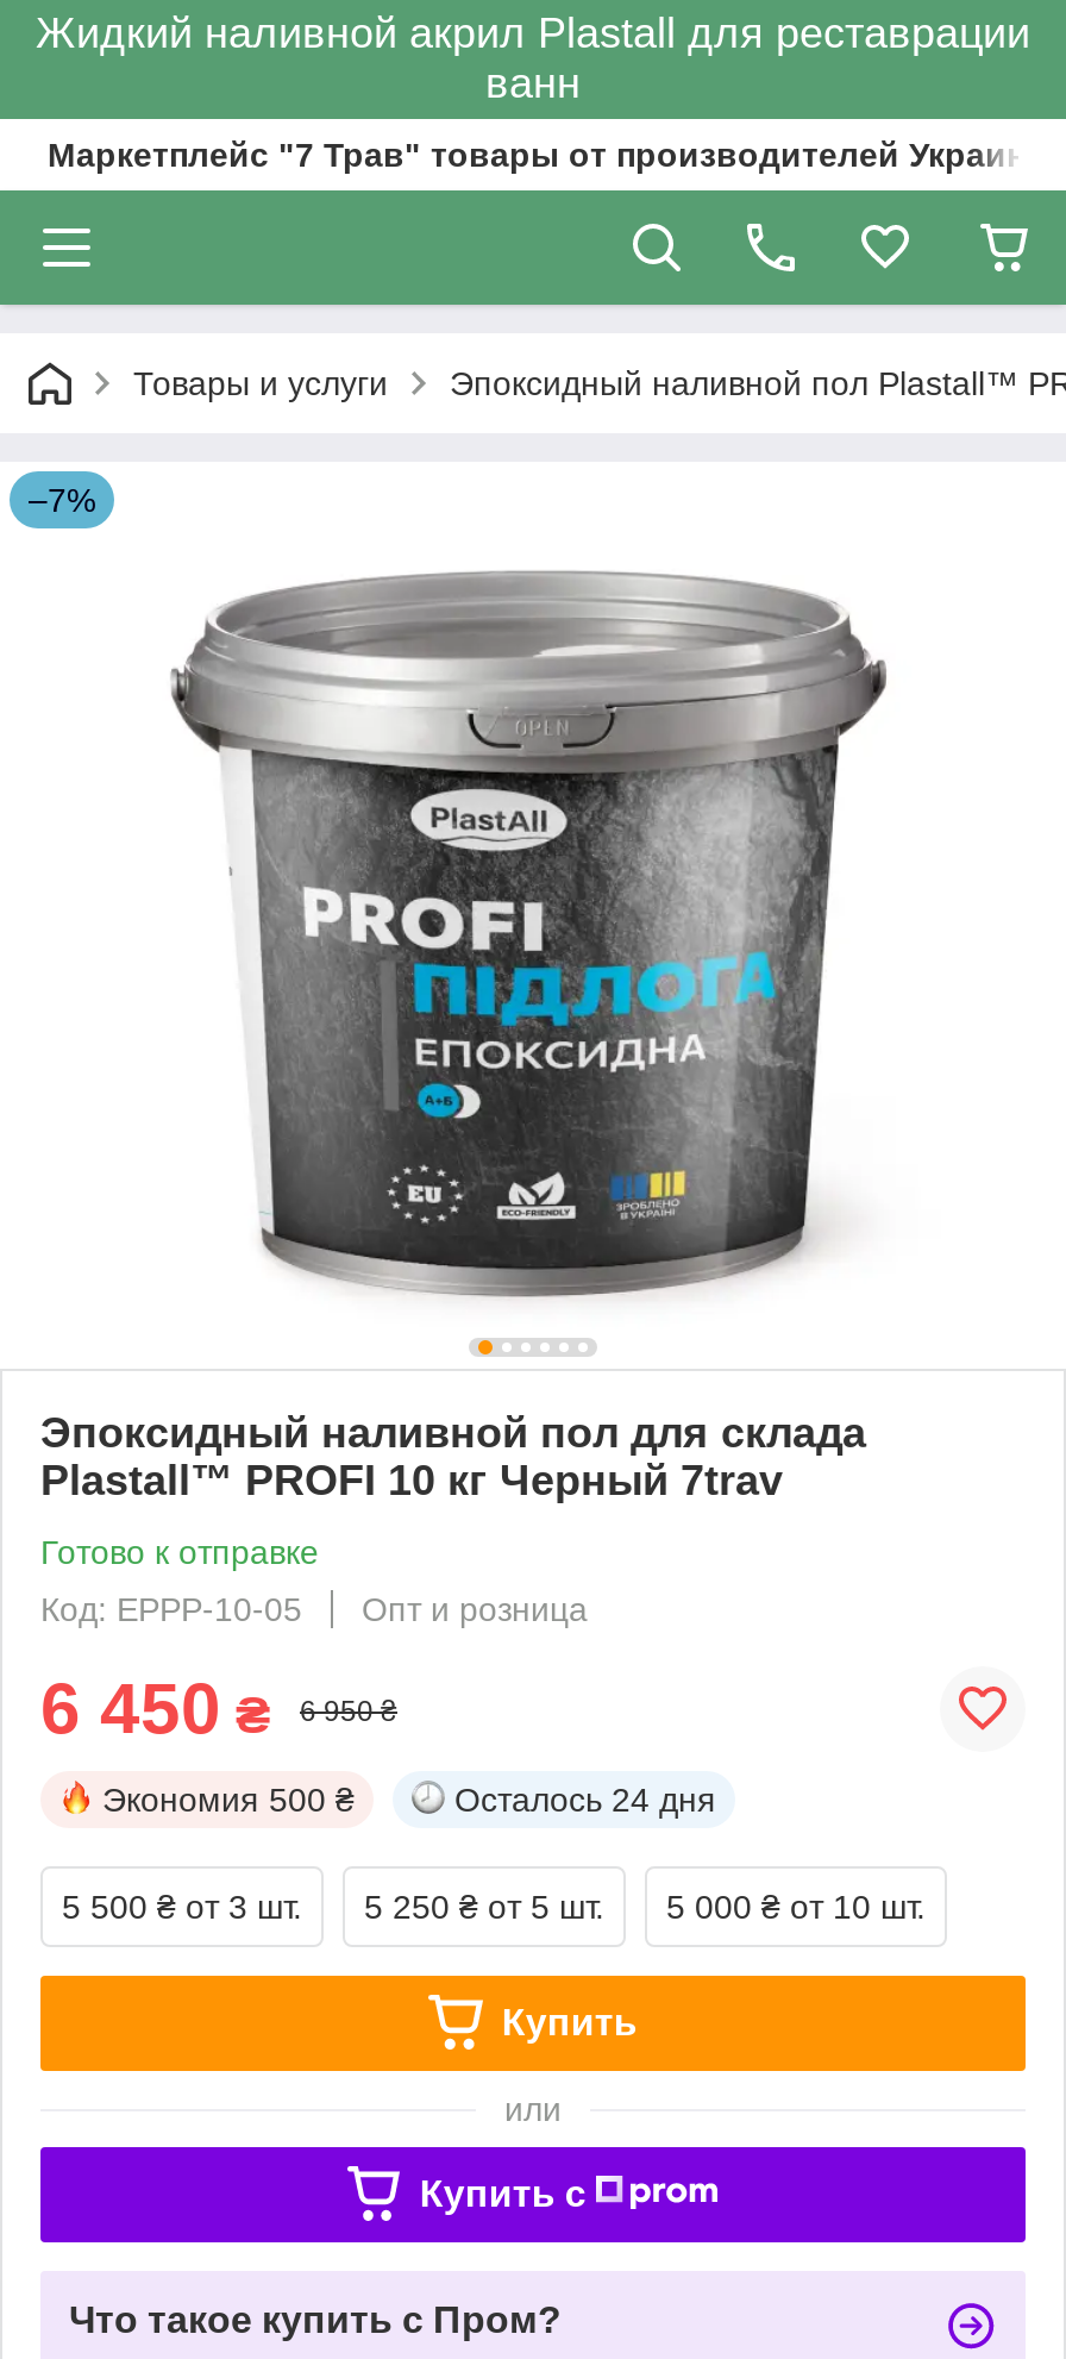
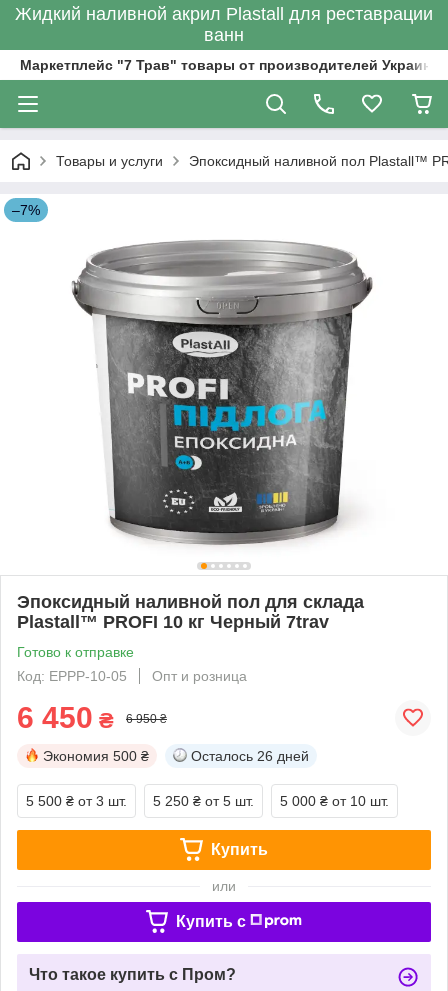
[454,1780,716,1818] Осталось 24 дня -> [191,748,309,764] Осталось 26 дней

